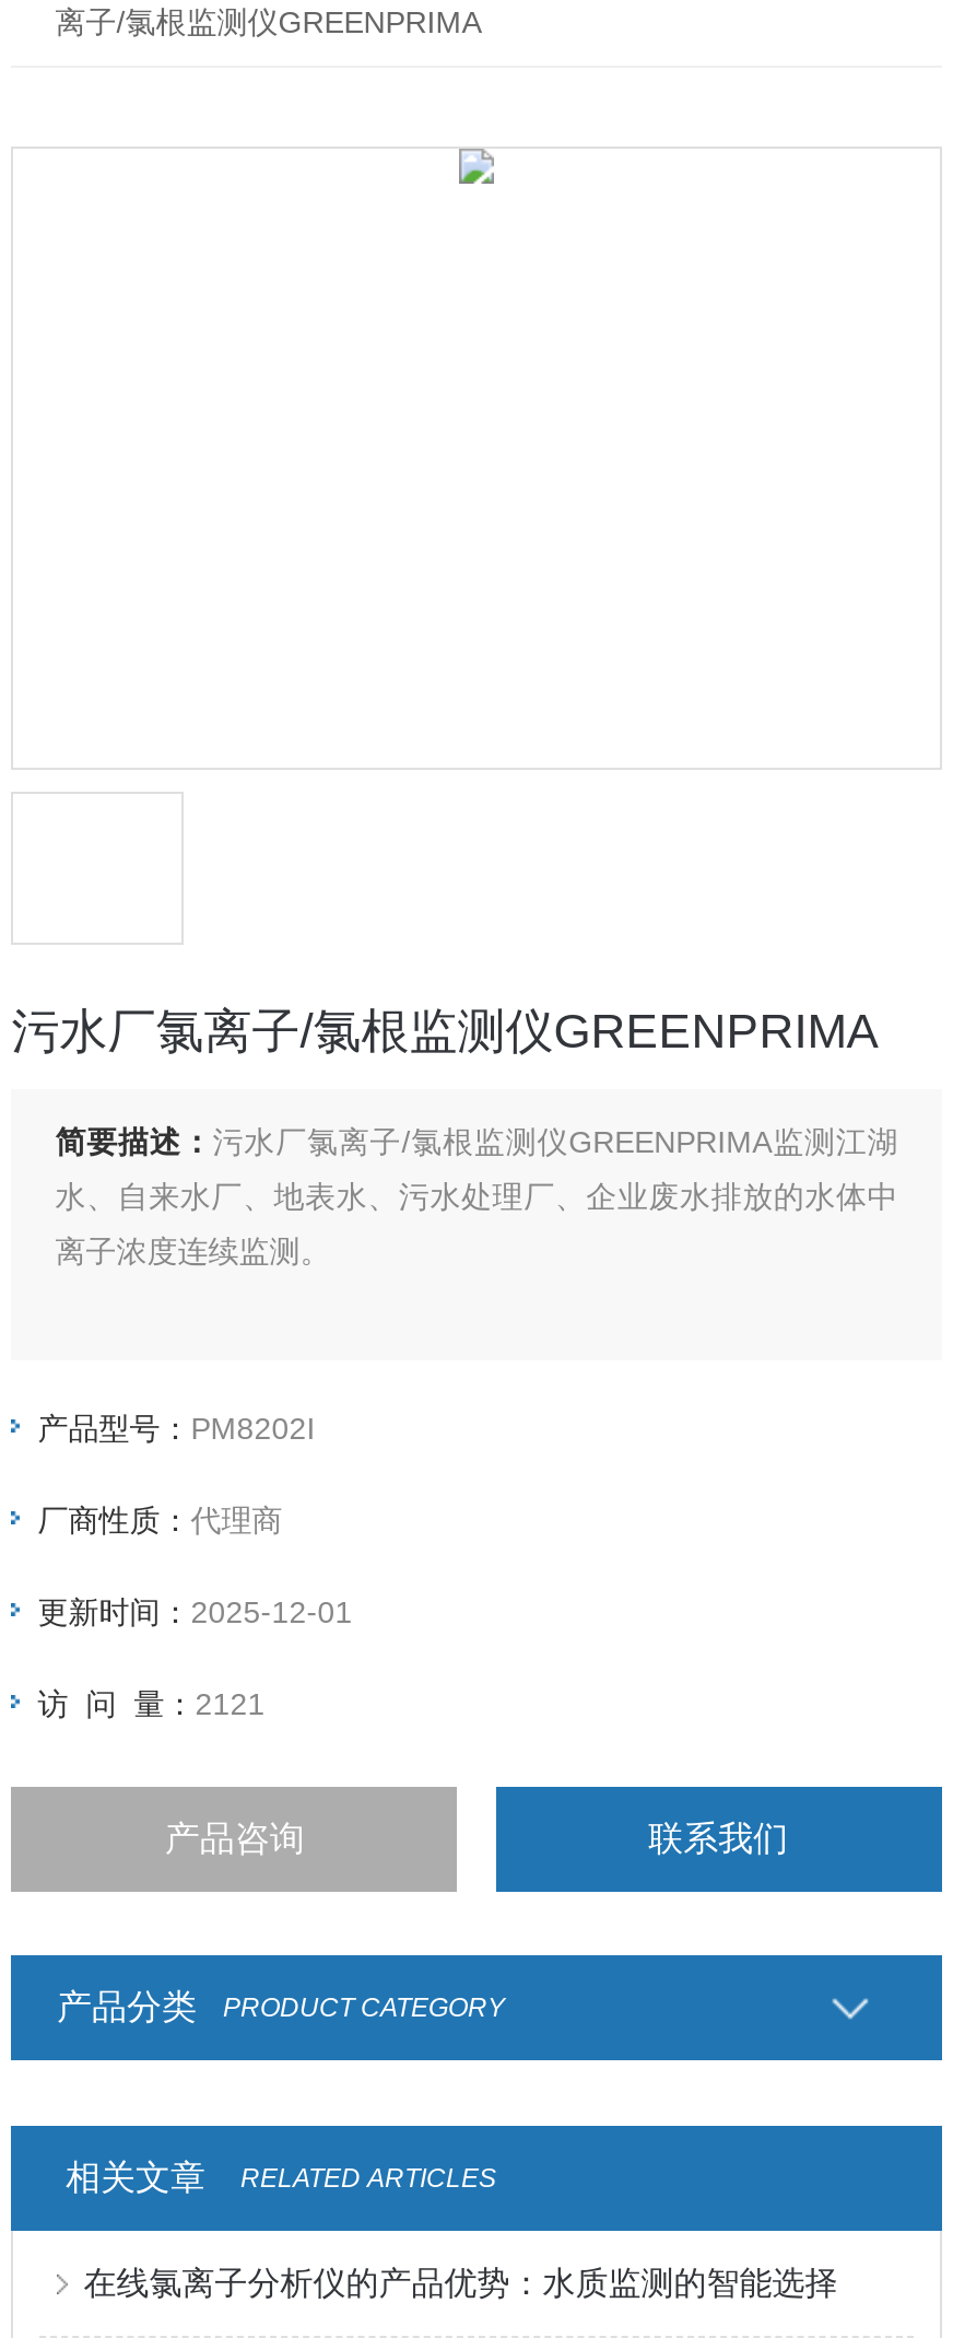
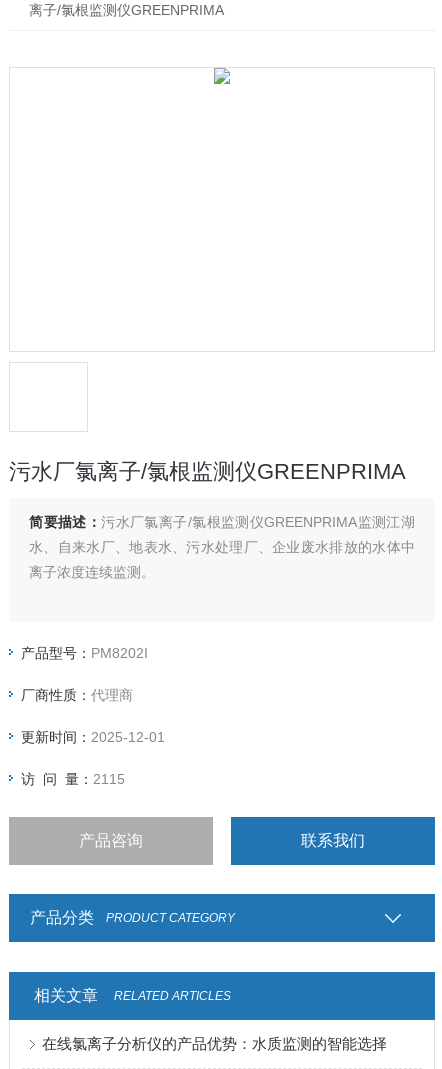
[38,1686,265,1721] 访 问 量：2121 -> [21,771,125,787] 访 问 量：2115

